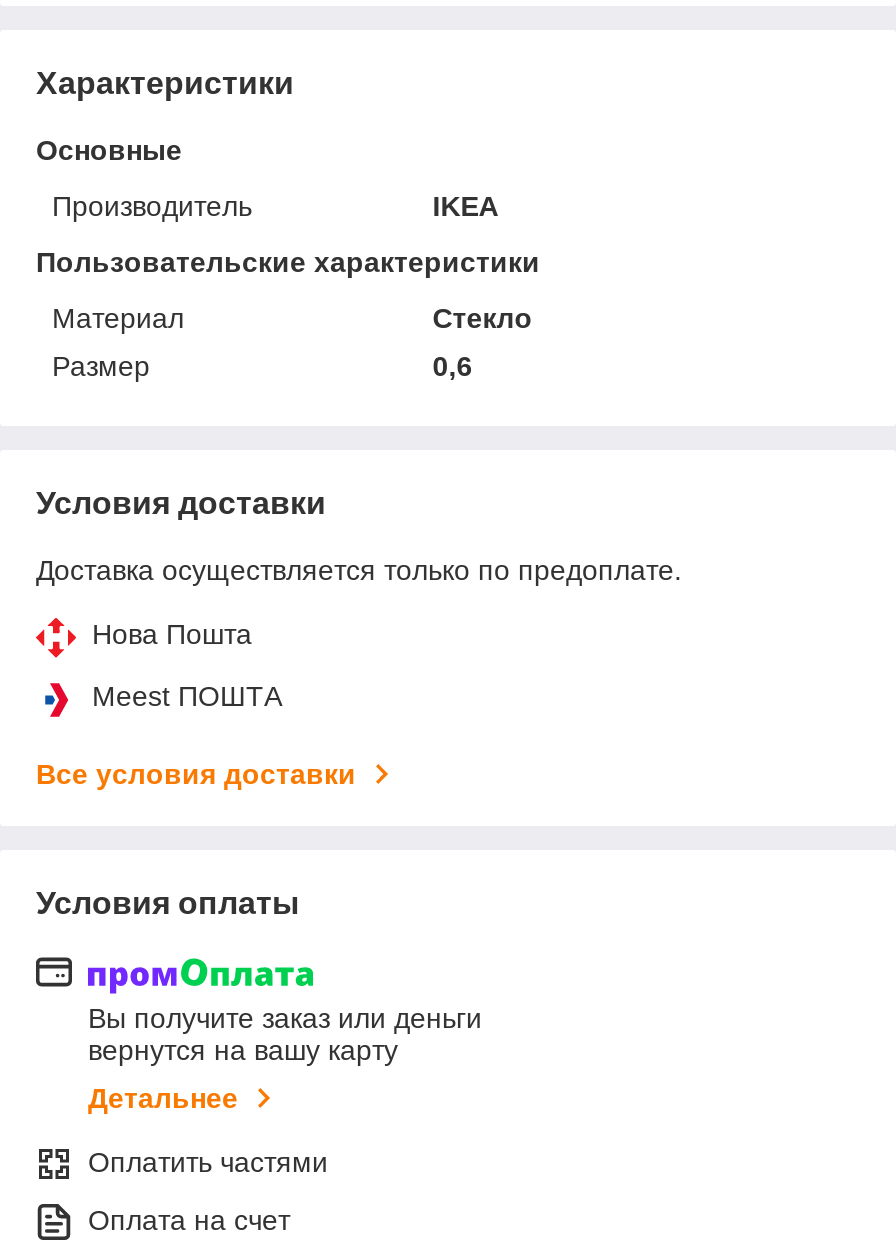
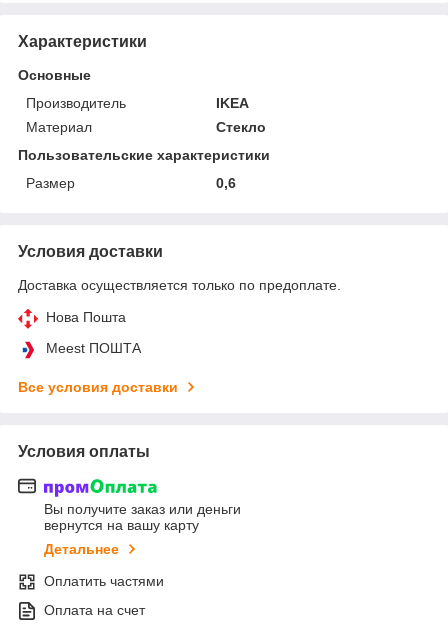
moved [36,246,540,278] -> [18,147,270,163]: Пользовательские характеристики
moved [52,302,532,334] -> [26,119,266,135]: Материал | Стекло

